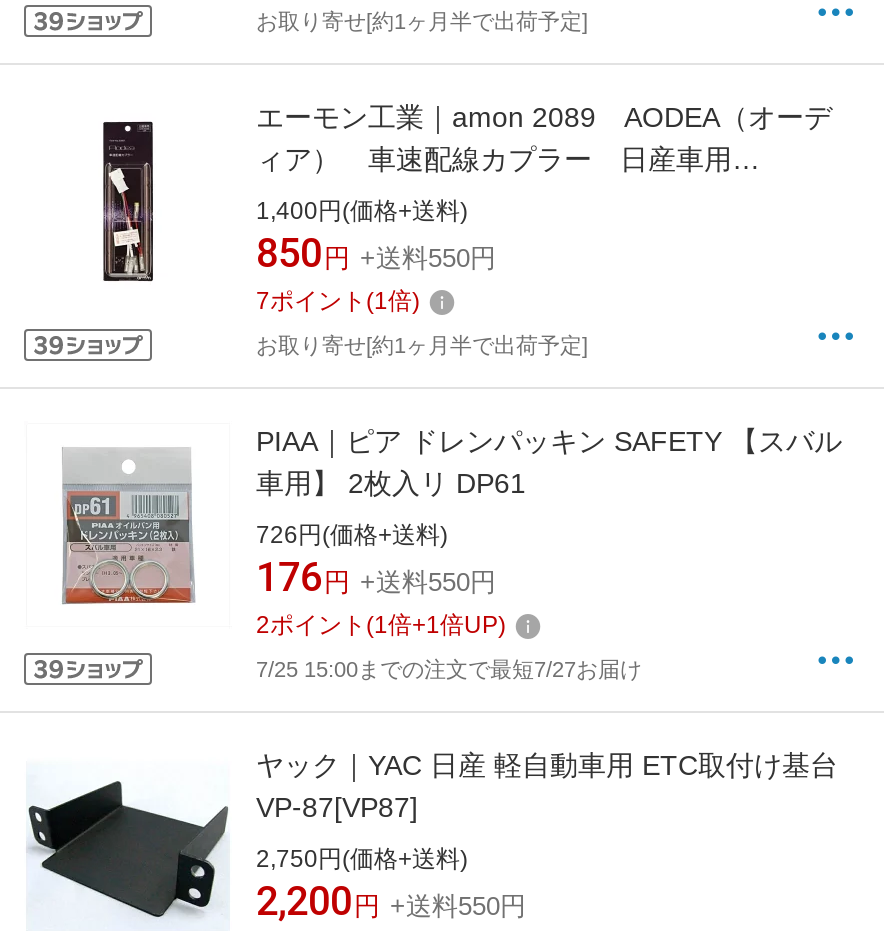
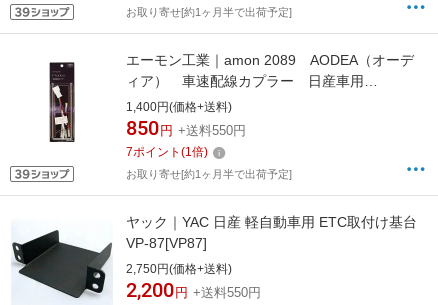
[62,425,842,681] [image] | PIAA｜ピア ドレンパッキン SAFETY 【スバル | 車用】 2枚入リ DP61 | 726円(価格+送料) | 176円 +送料550円 | 2ポイント(1倍+1倍UP) | 7/25 15:00までの注文で最短7/27お届け -> none

